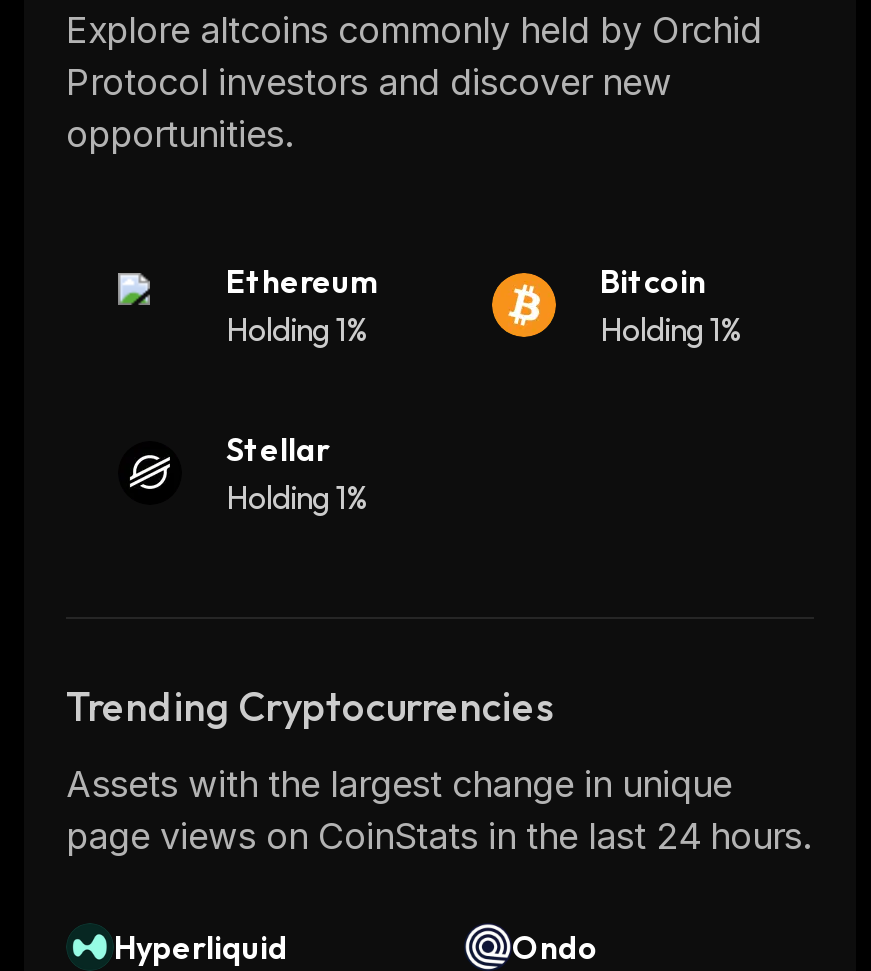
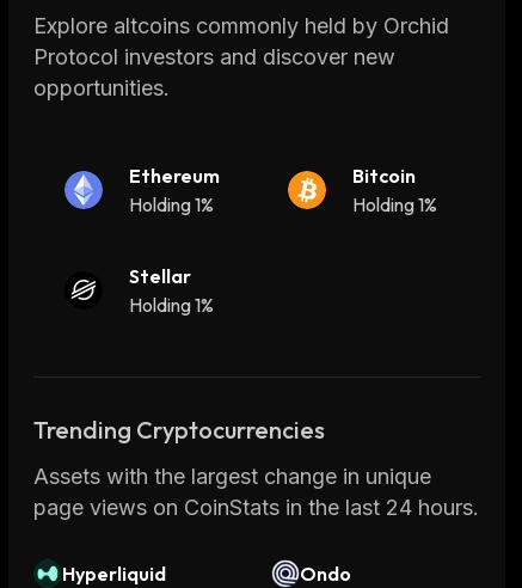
[116,271,182,337] [image] -> [63,170,104,210] [image]

